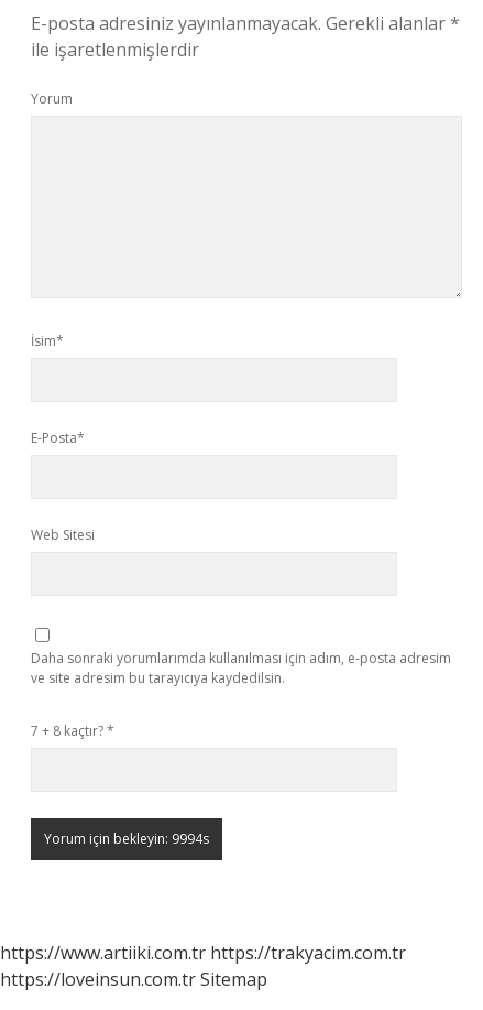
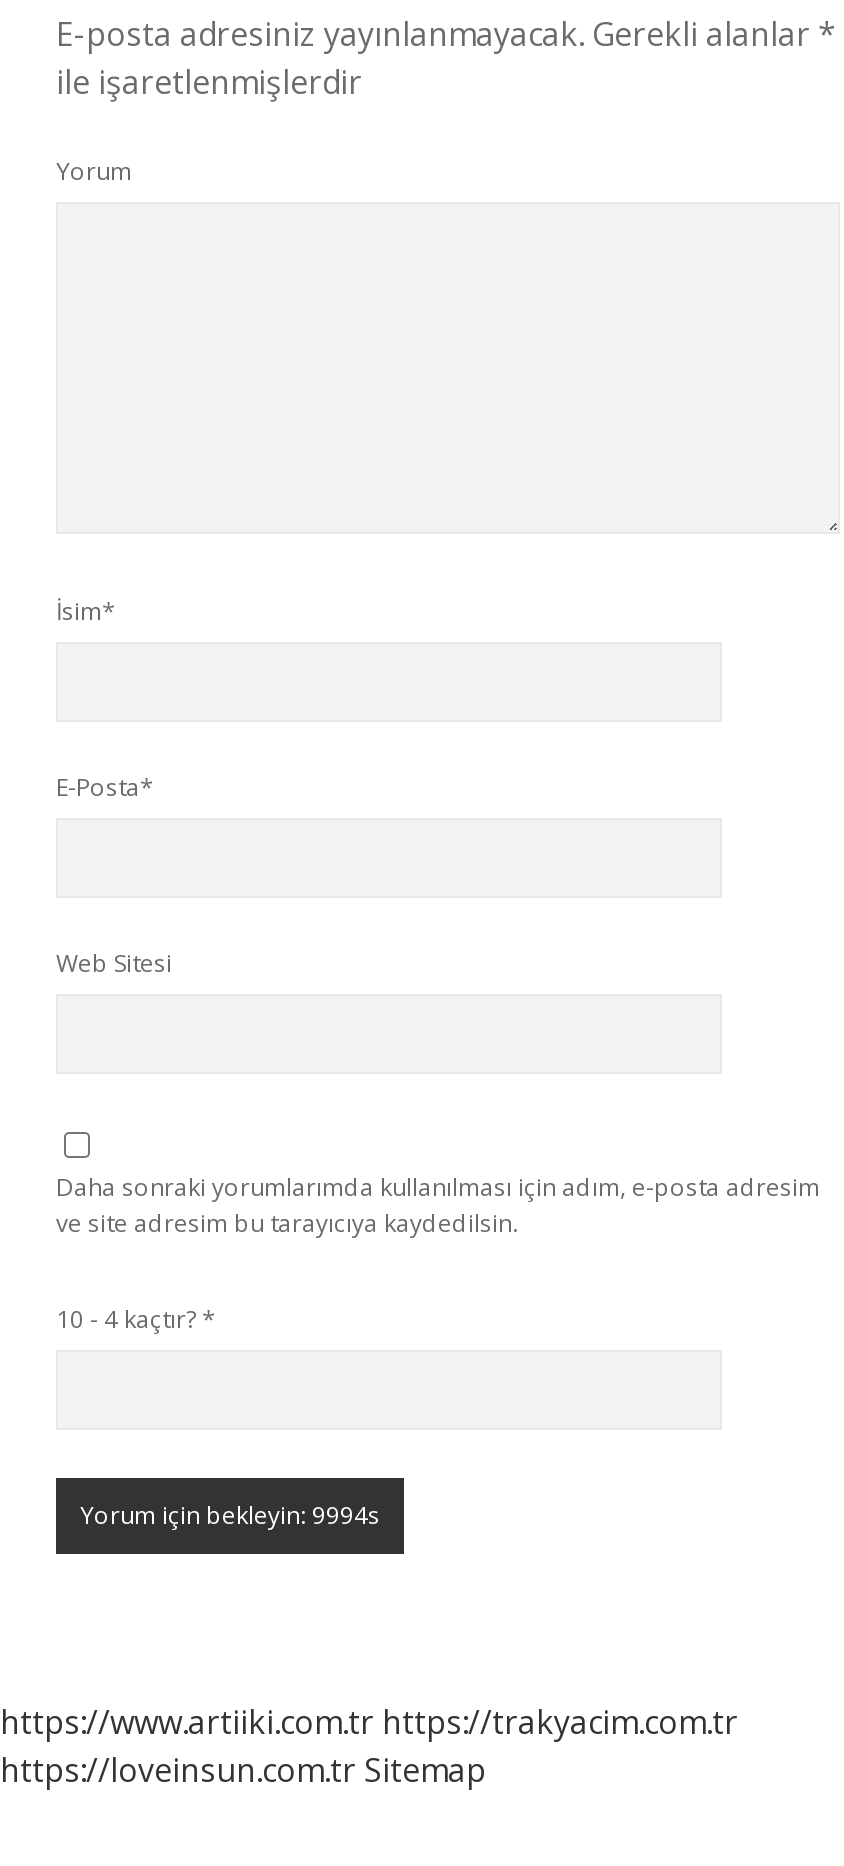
[31,721,114,740] 7 + 8 kaçtır? * -> [56,1302,216,1336] 10 - 4 kaçtır? *

